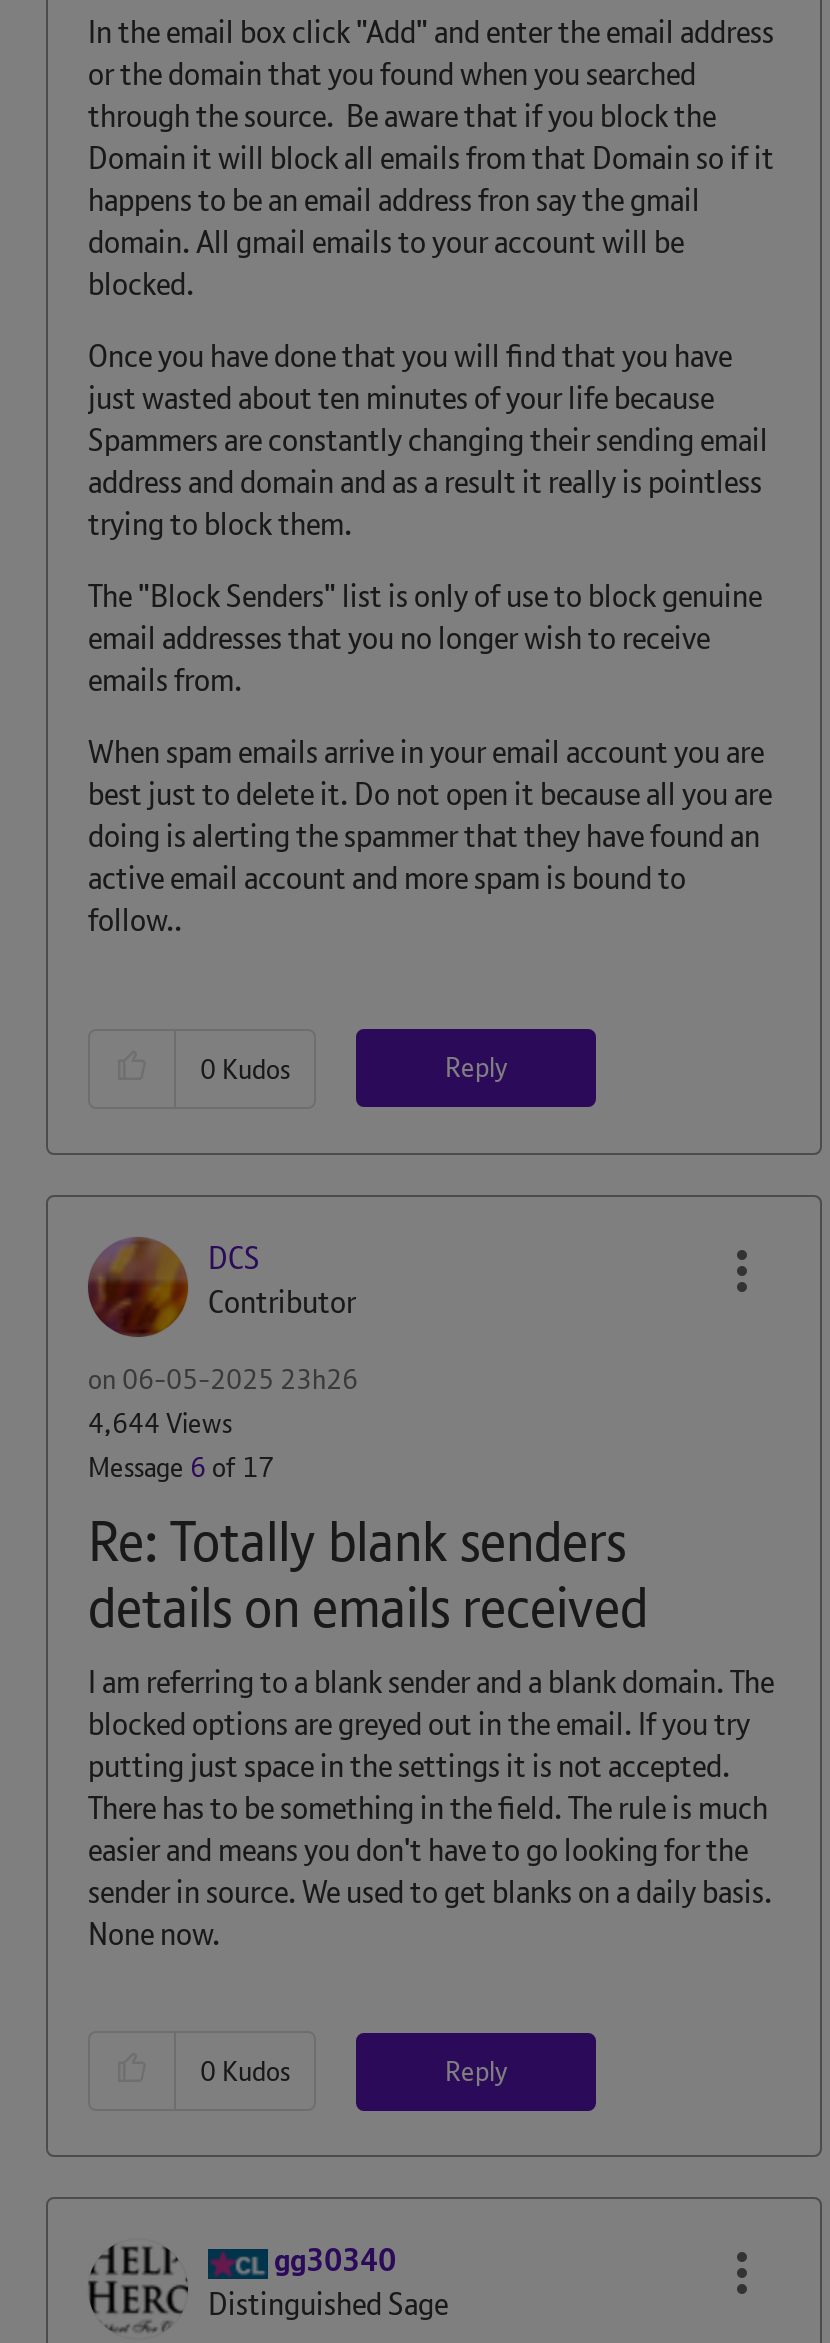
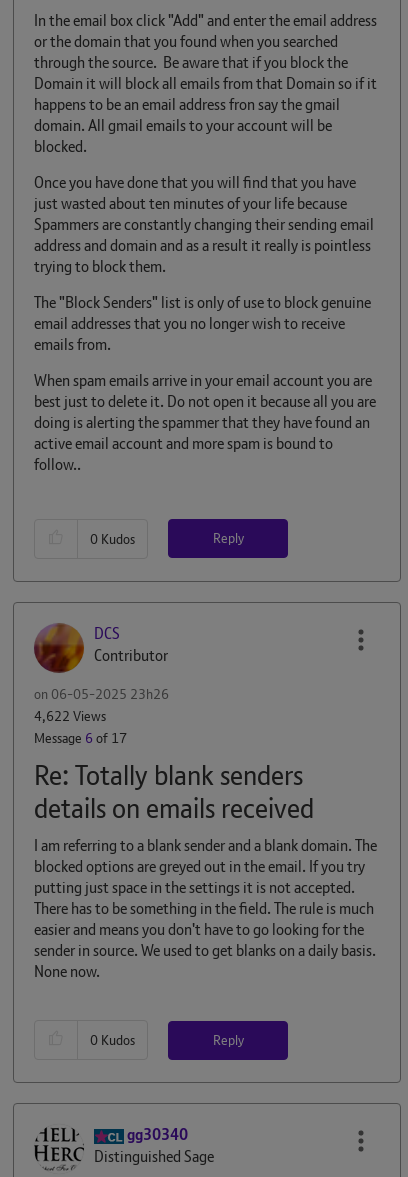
[88,1404,232,1440] 4,644 Views -> [34,706,106,724] 4,622 Views

